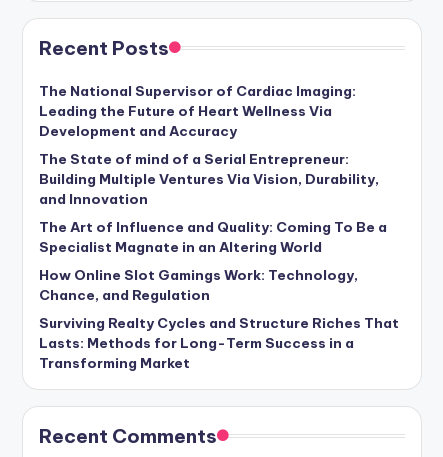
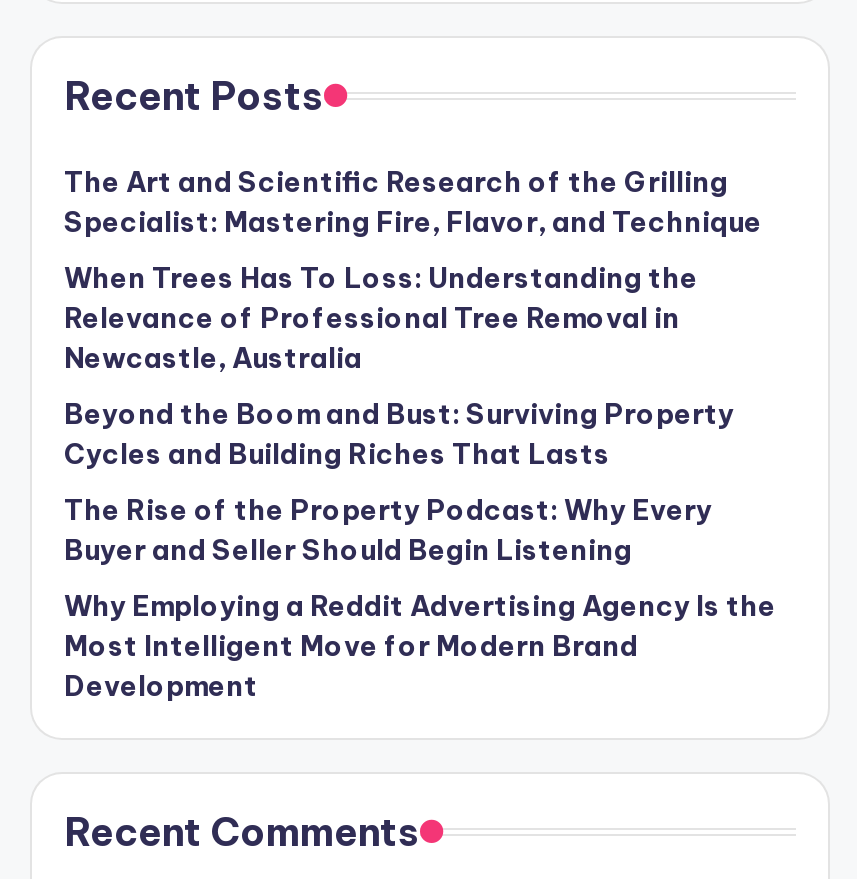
[39,82,356,140] The National Supervisor of Cardiac Imaging: | Leading the Future of Heart Wellness Via | Development and Accuracy -> [64,164,762,240] The Art and Scientific Research of the Grilling | Specialist: Mastering Fire, Flavor, and Technique
[39,150,379,208] The State of mind of a Serial Entrepreneur: | Building Multiple Ventures Via Vision, Durability, | and Innovation -> [64,260,698,376] When Trees Has To Loss: Understanding the | Relevance of Professional Tree Removal in | Newcastle, Australia
[39,218,387,256] The Art of Influence and Quality: Coming To Be a | Specialist Magnate in an Altering World -> [64,396,734,472] Beyond the Boom and Bust: Surviving Property | Cycles and Building Riches That Lasts
[39,266,358,304] How Online Slot Gamings Work: Technology, | Chance, and Regulation -> [64,492,712,568] The Rise of the Property Podcast: Why Every | Buyer and Seller Should Begin Listening
[39,314,399,372] Surviving Realty Cycles and Structure Riches That | Lasts: Methods for Long-Term Success in a | Transforming Market -> [64,588,776,704] Why Employing a Reddit Advertising Agency Is the | Most Intelligent Move for Modern Brand | Development

